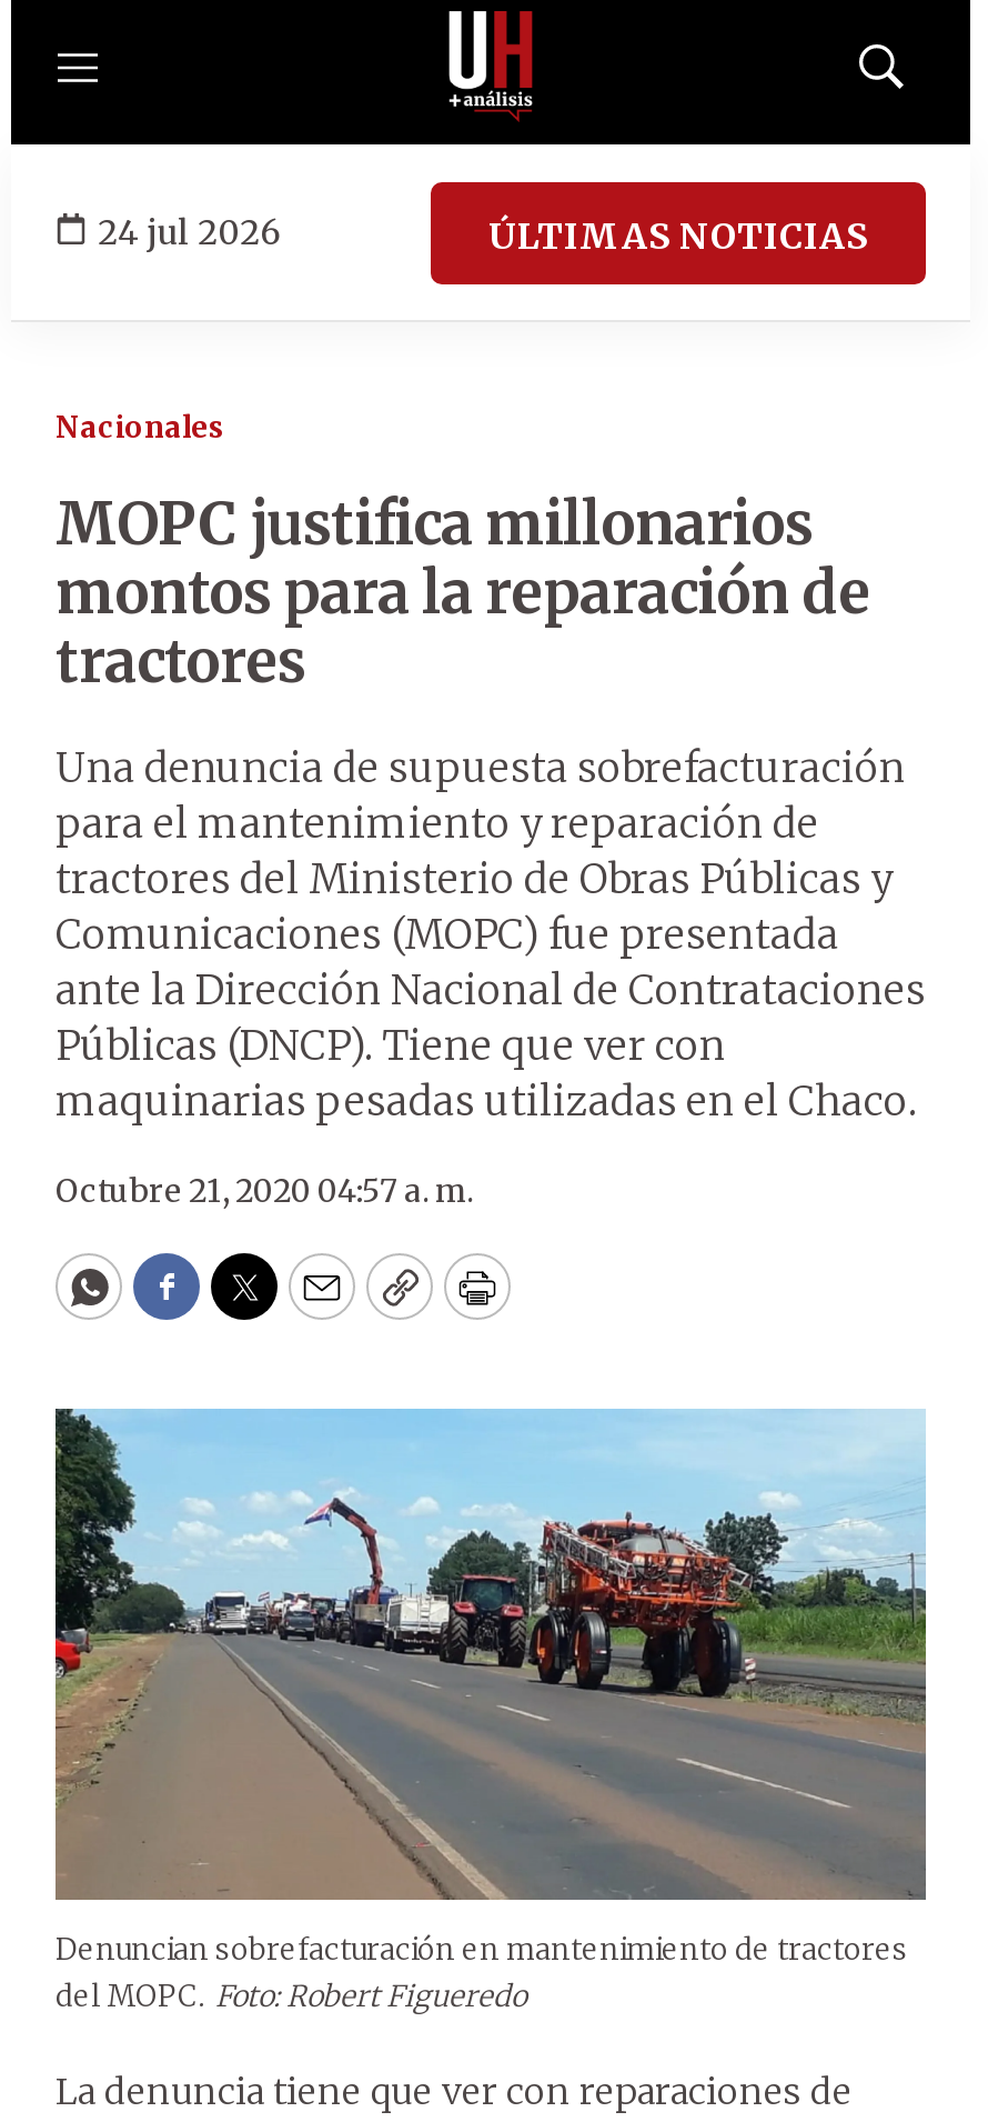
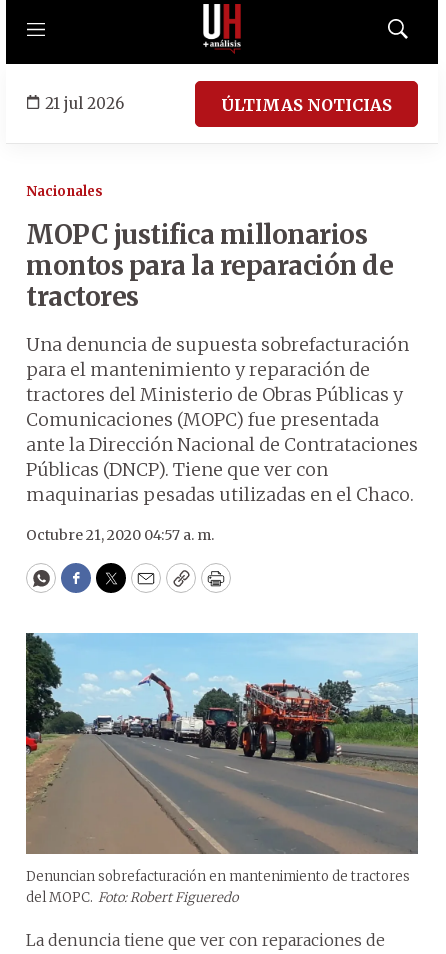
[98,210,280,252] 24 jul 2026 -> [45,93,124,112] 21 jul 2026

